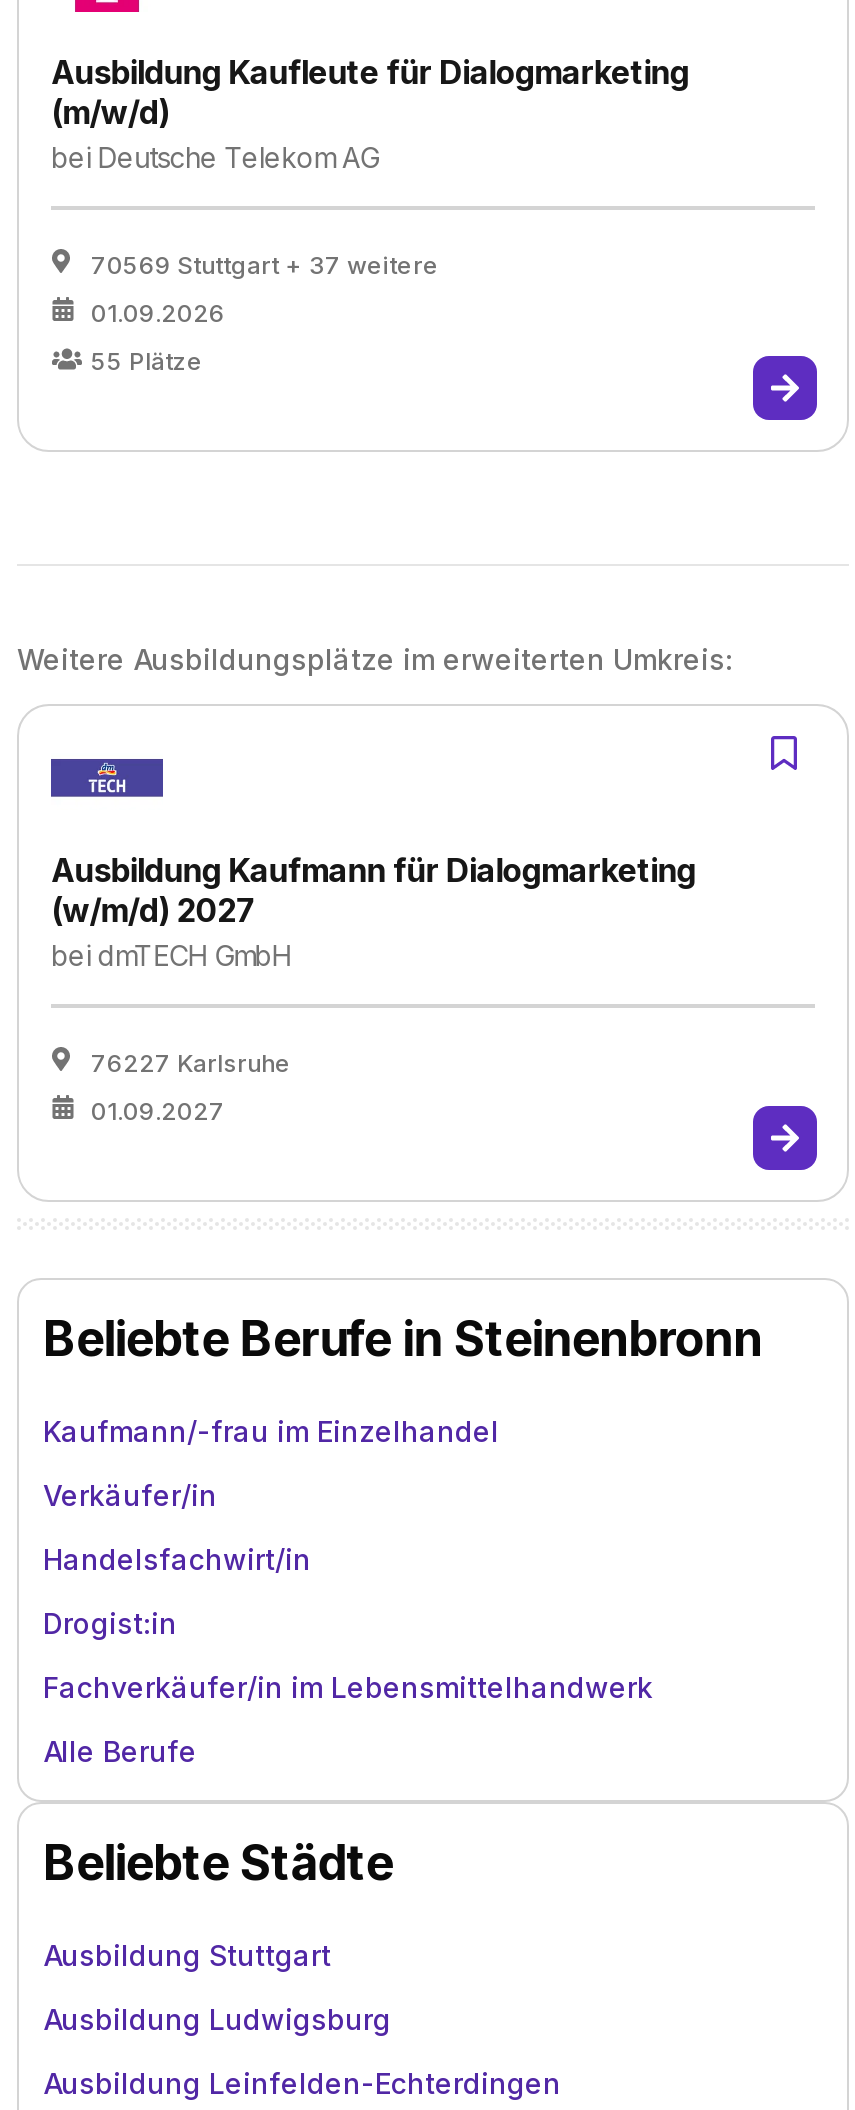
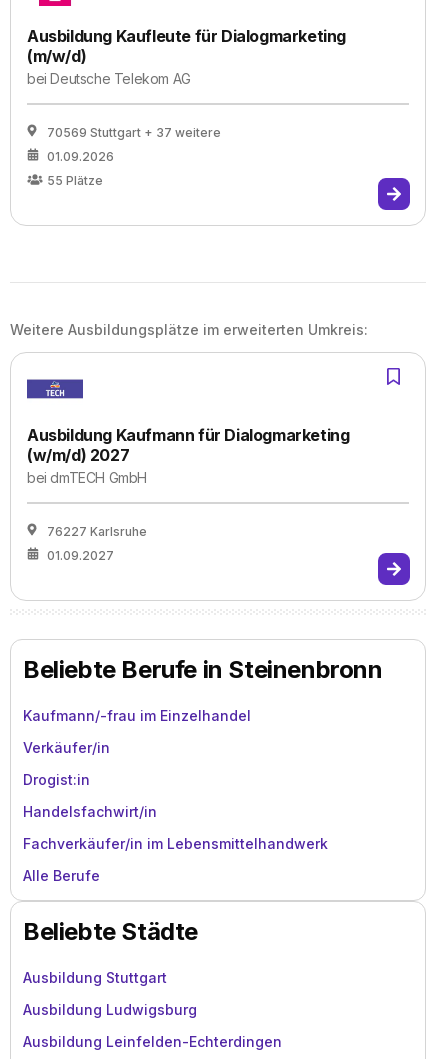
moved [43,1542,311,1576] -> [23,803,157,820]: Handelsfachwirt/in
moved [43,1606,177,1640] -> [23,771,90,788]: Drogist:in

